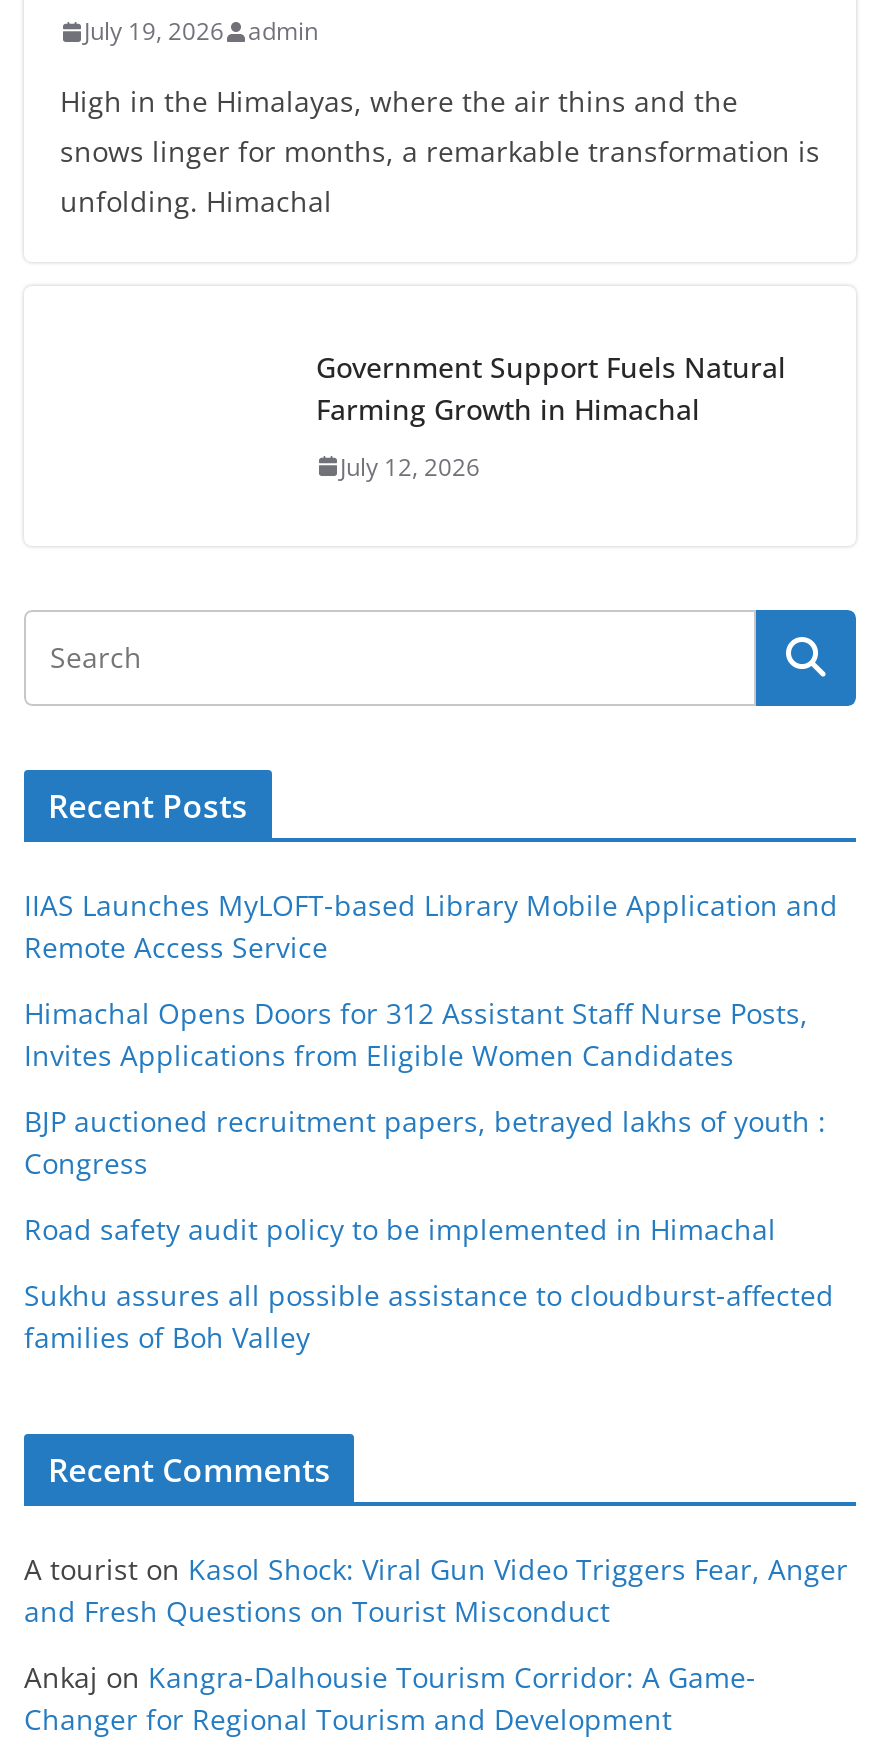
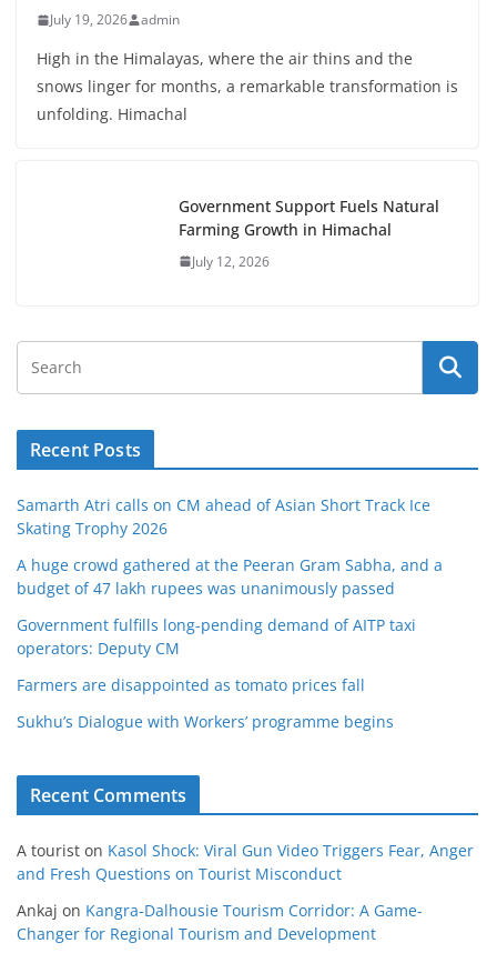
[24,886,838,966] IIAS Launches MyLOFT-based Library Mobile Application and | Remote Access Service -> [17,494,430,539] Samarth Atri calls on CM ahead of Asian Short Track Ice | Skating Trophy 2026
[24,994,808,1074] Himachal Opens Doors for 312 Assistant Staff Nurse Posts, | Invites Applications from Eligible Women Candidates -> [17,554,443,599] A huge crowd gathered at the Peeran Gram Sabha, and a | budget of 47 lakh rupees was unanimously passed
[24,1102,826,1182] BJP auctioned recruitment papers, betrayed lakhs of youth : | Congress -> [17,614,416,659] Government fulfills long-pending demand of AITP taxi | operators: Deputy CM
[24,1210,776,1248] Road safety audit policy to be implemented in Himachal -> [17,674,365,695] Farmers are disappointed as tomato prices fall
[24,1276,834,1356] Sukhu assures all possible assistance to cloudburst-affected | families of Boh Valley -> [17,711,394,732] Sukhu’s Dialogue with Workers’ programme begins

